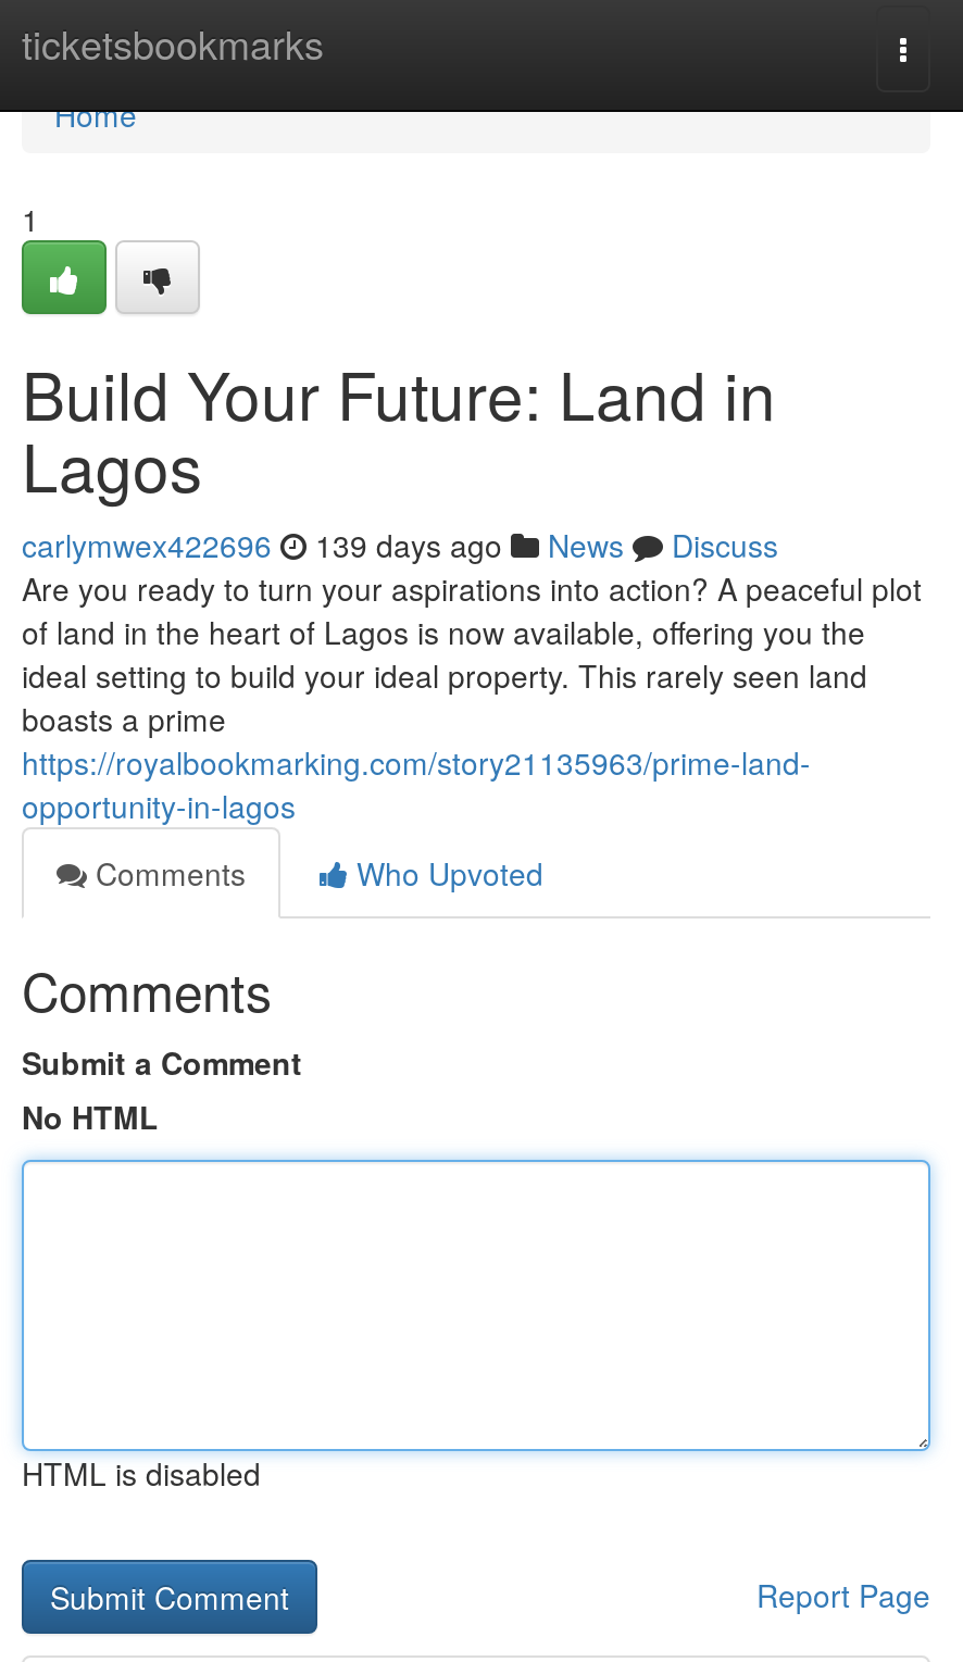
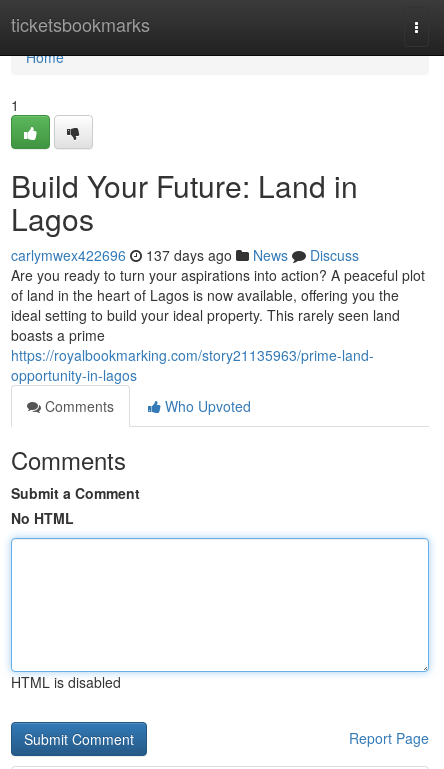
[22,523,778,566] carlymwex422696 139 days ago News Discuss -> [11,245,359,265] carlymwex422696 137 days ago News Discuss

